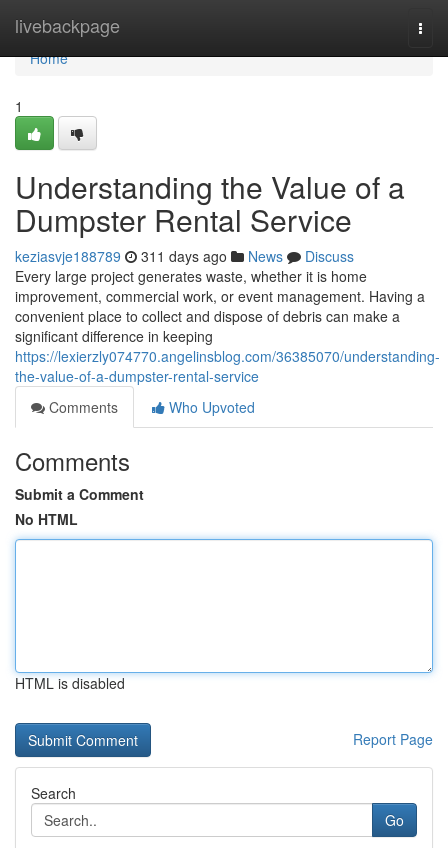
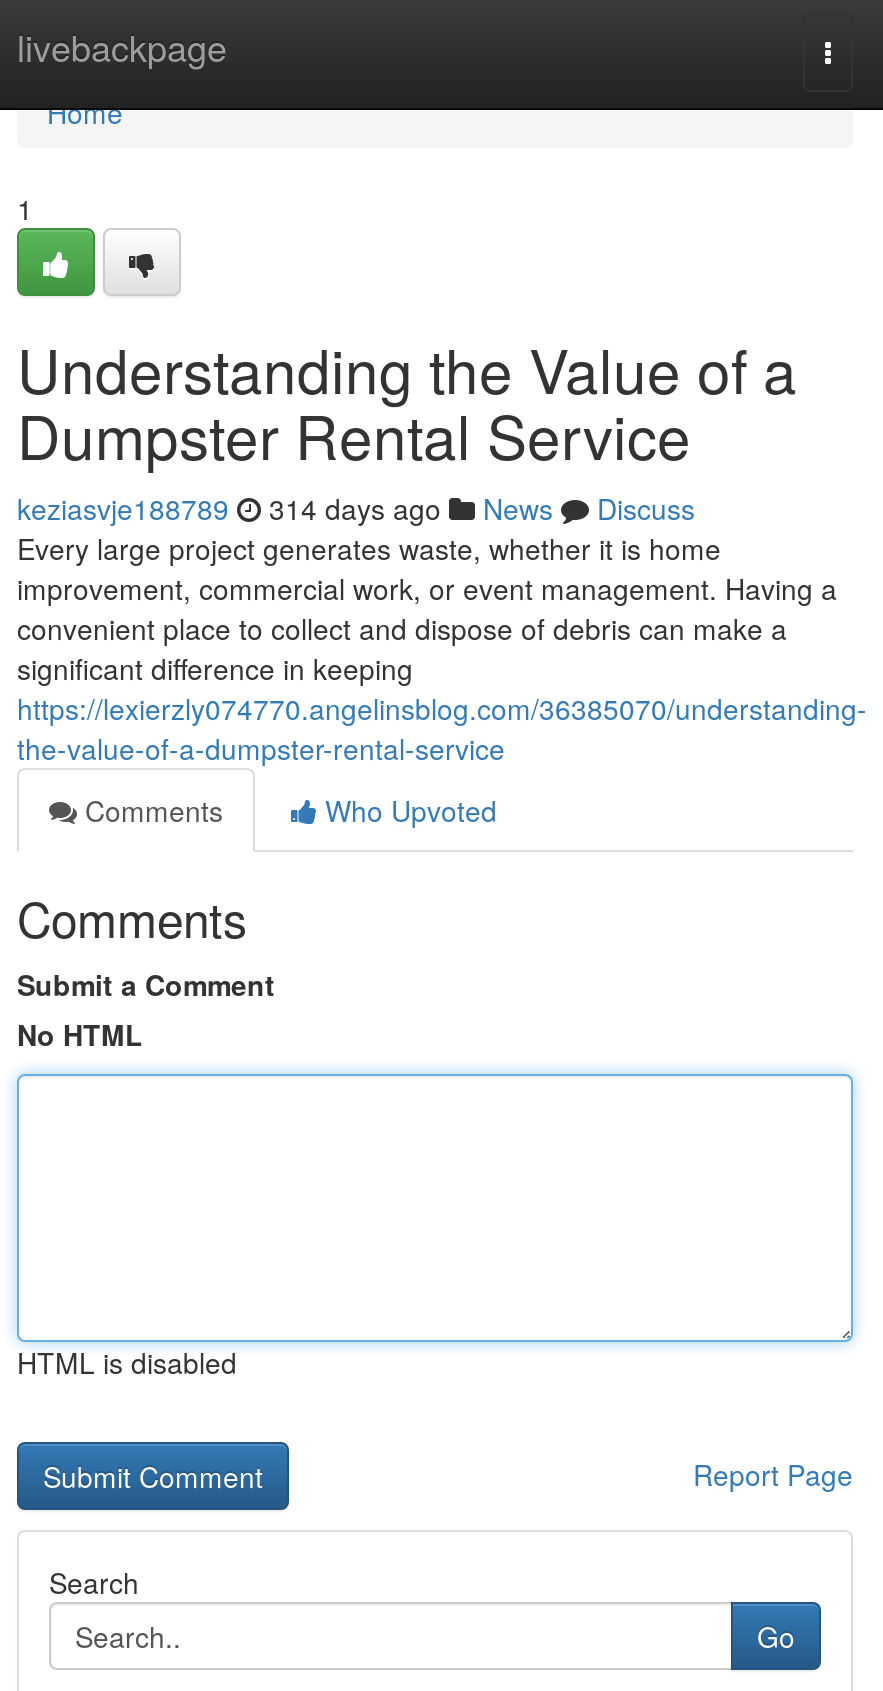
[15,246,354,266] keziasvje188789 311 days ago News Discuss -> [17,488,695,528] keziasvje188789 314 days ago News Discuss

